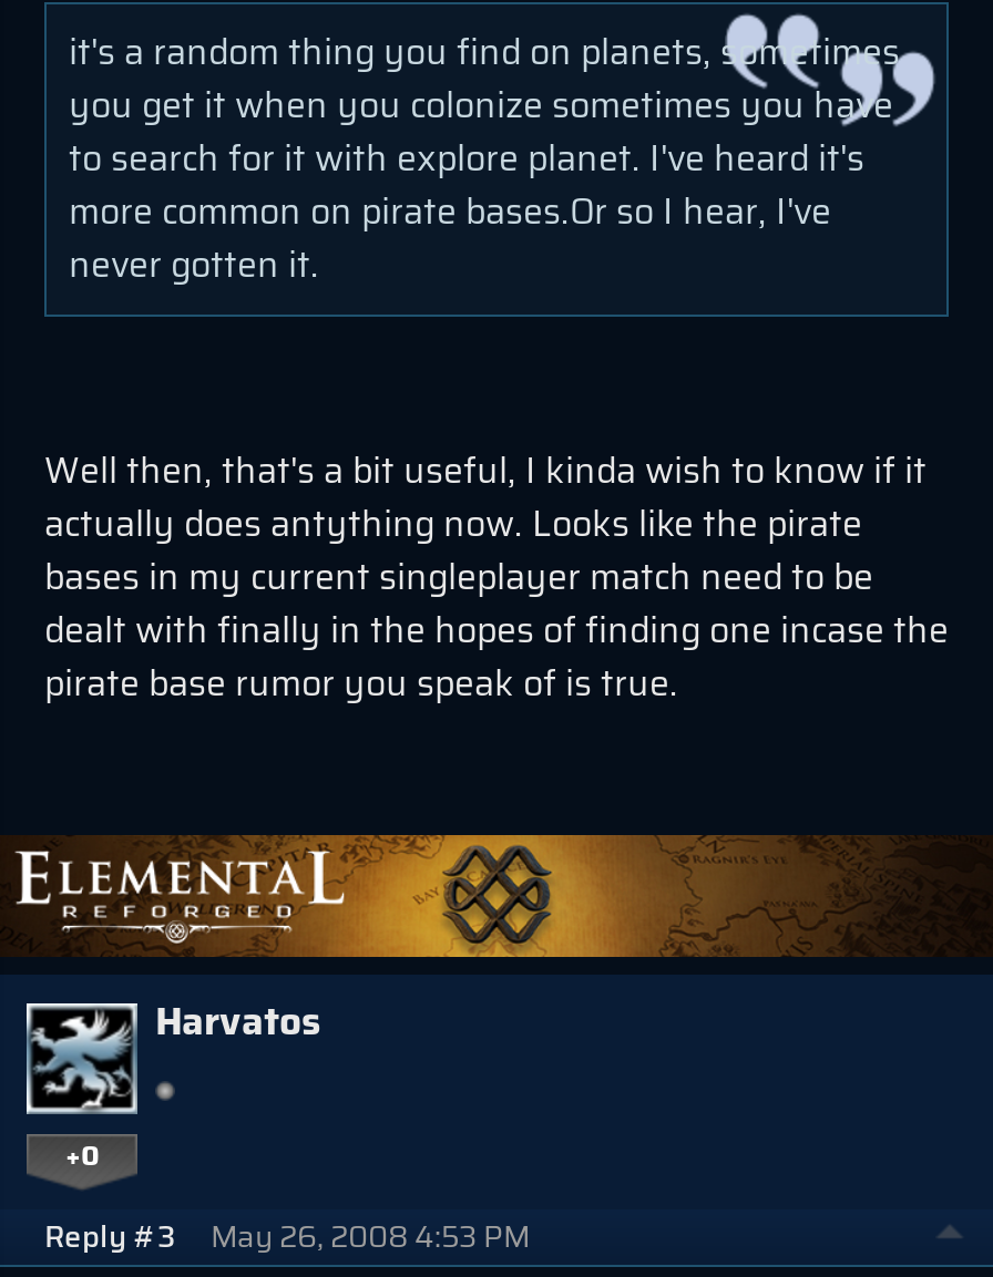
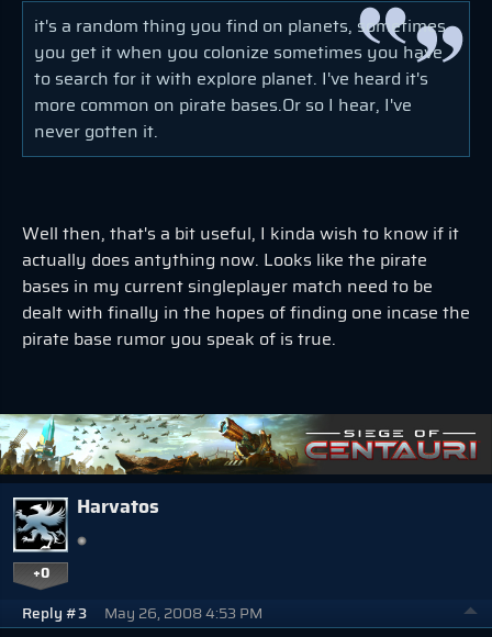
[7,833,986,959] [image] -> [3,413,489,476] [image]

